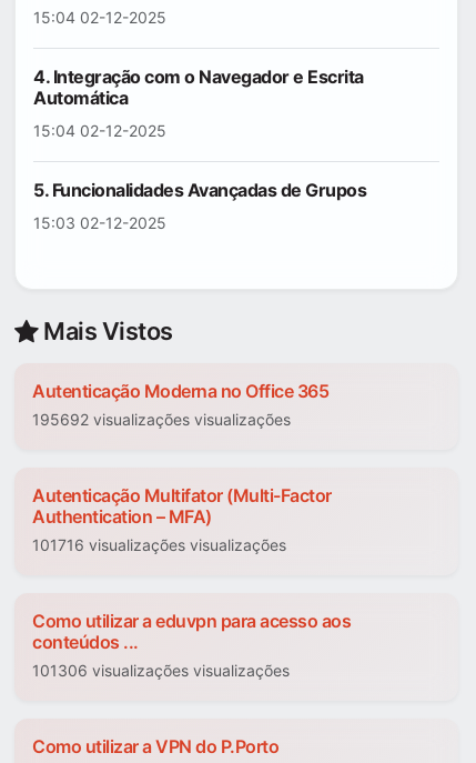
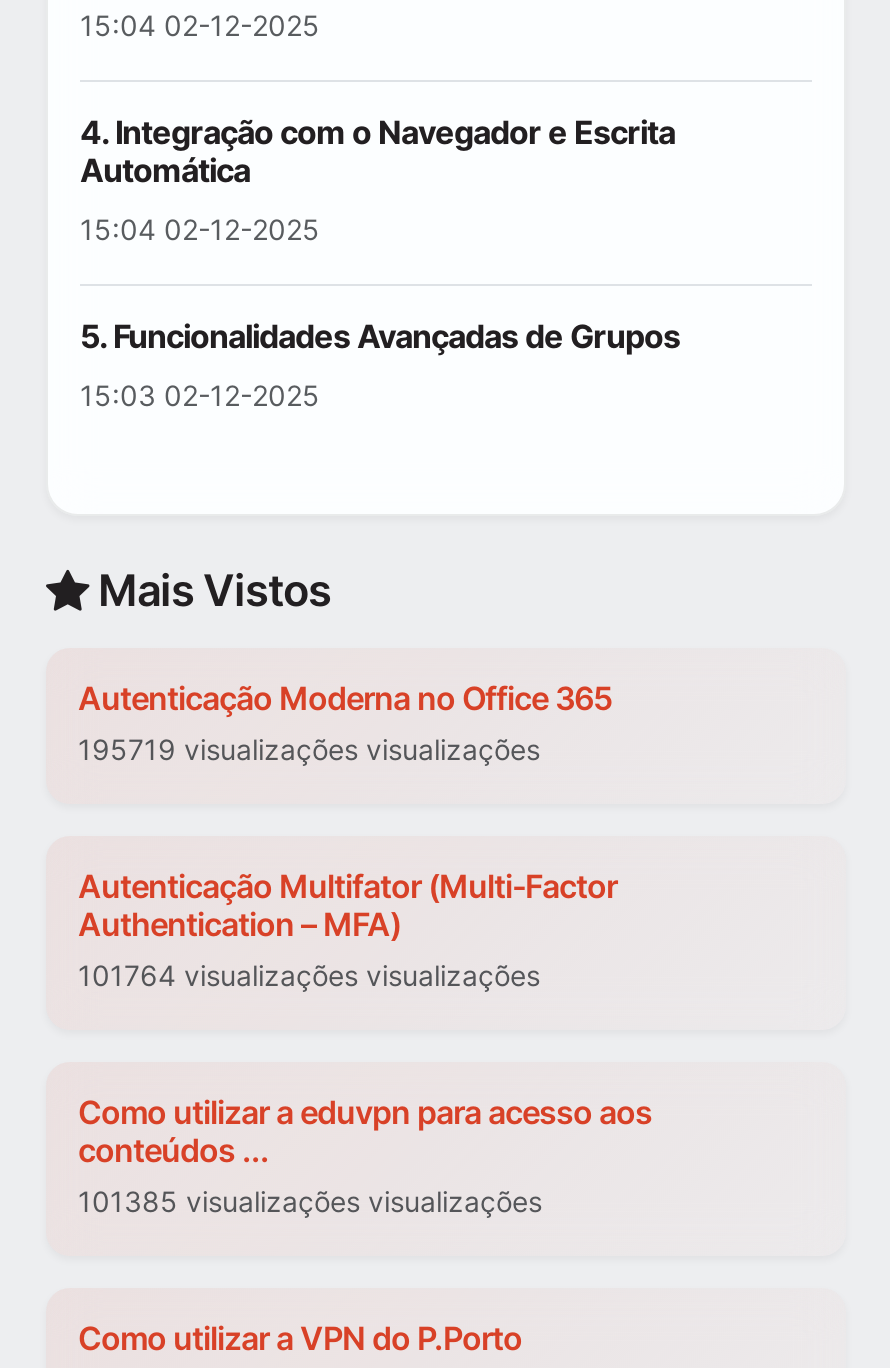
[32,410,291,429] 195692 visualizações visualizações -> [78,733,540,767] 195719 visualizações visualizações
[32,536,286,555] 101716 visualizações visualizações -> [78,959,540,993] 101764 visualizações visualizações
[32,661,290,680] 101306 visualizações visualizações -> [78,1185,542,1219] 101385 visualizações visualizações

